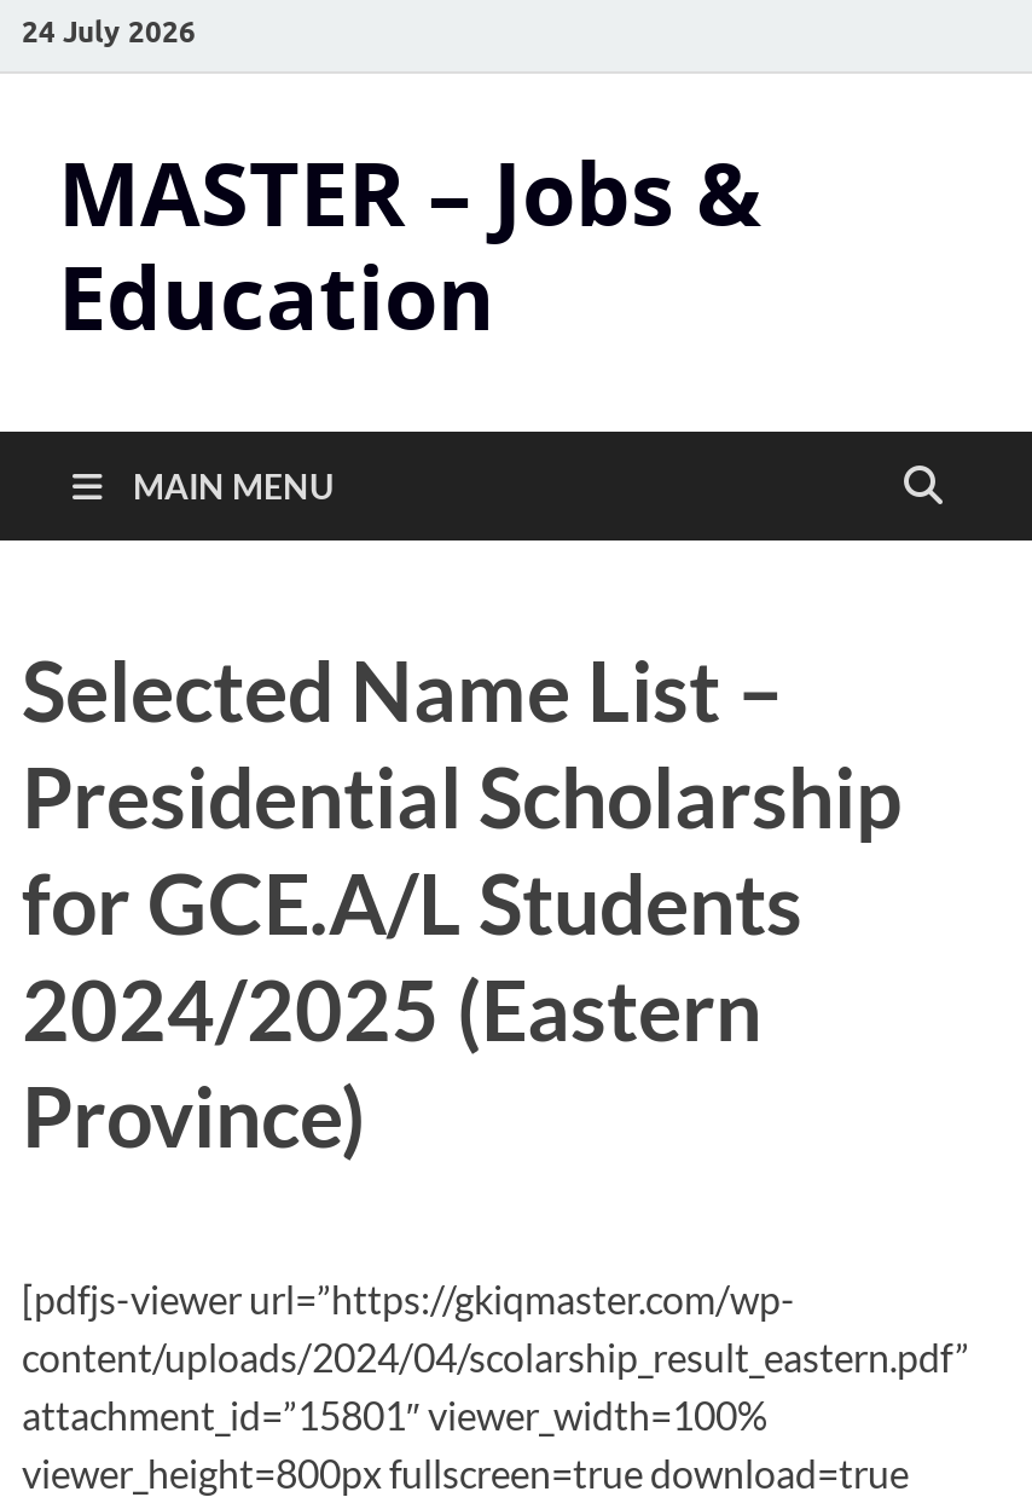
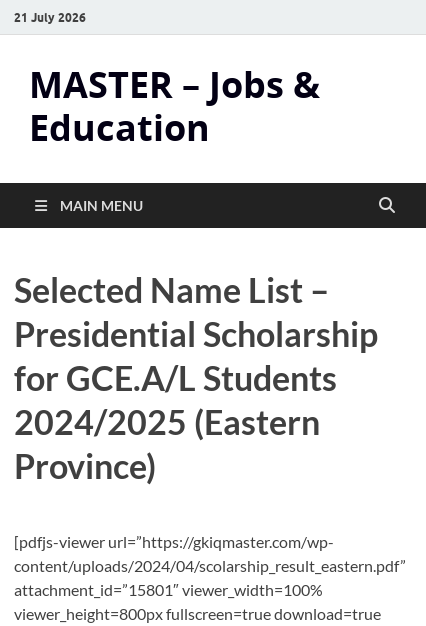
[22,12,196,48] 24 July 2026 -> [14,9,86,24] 21 July 2026

